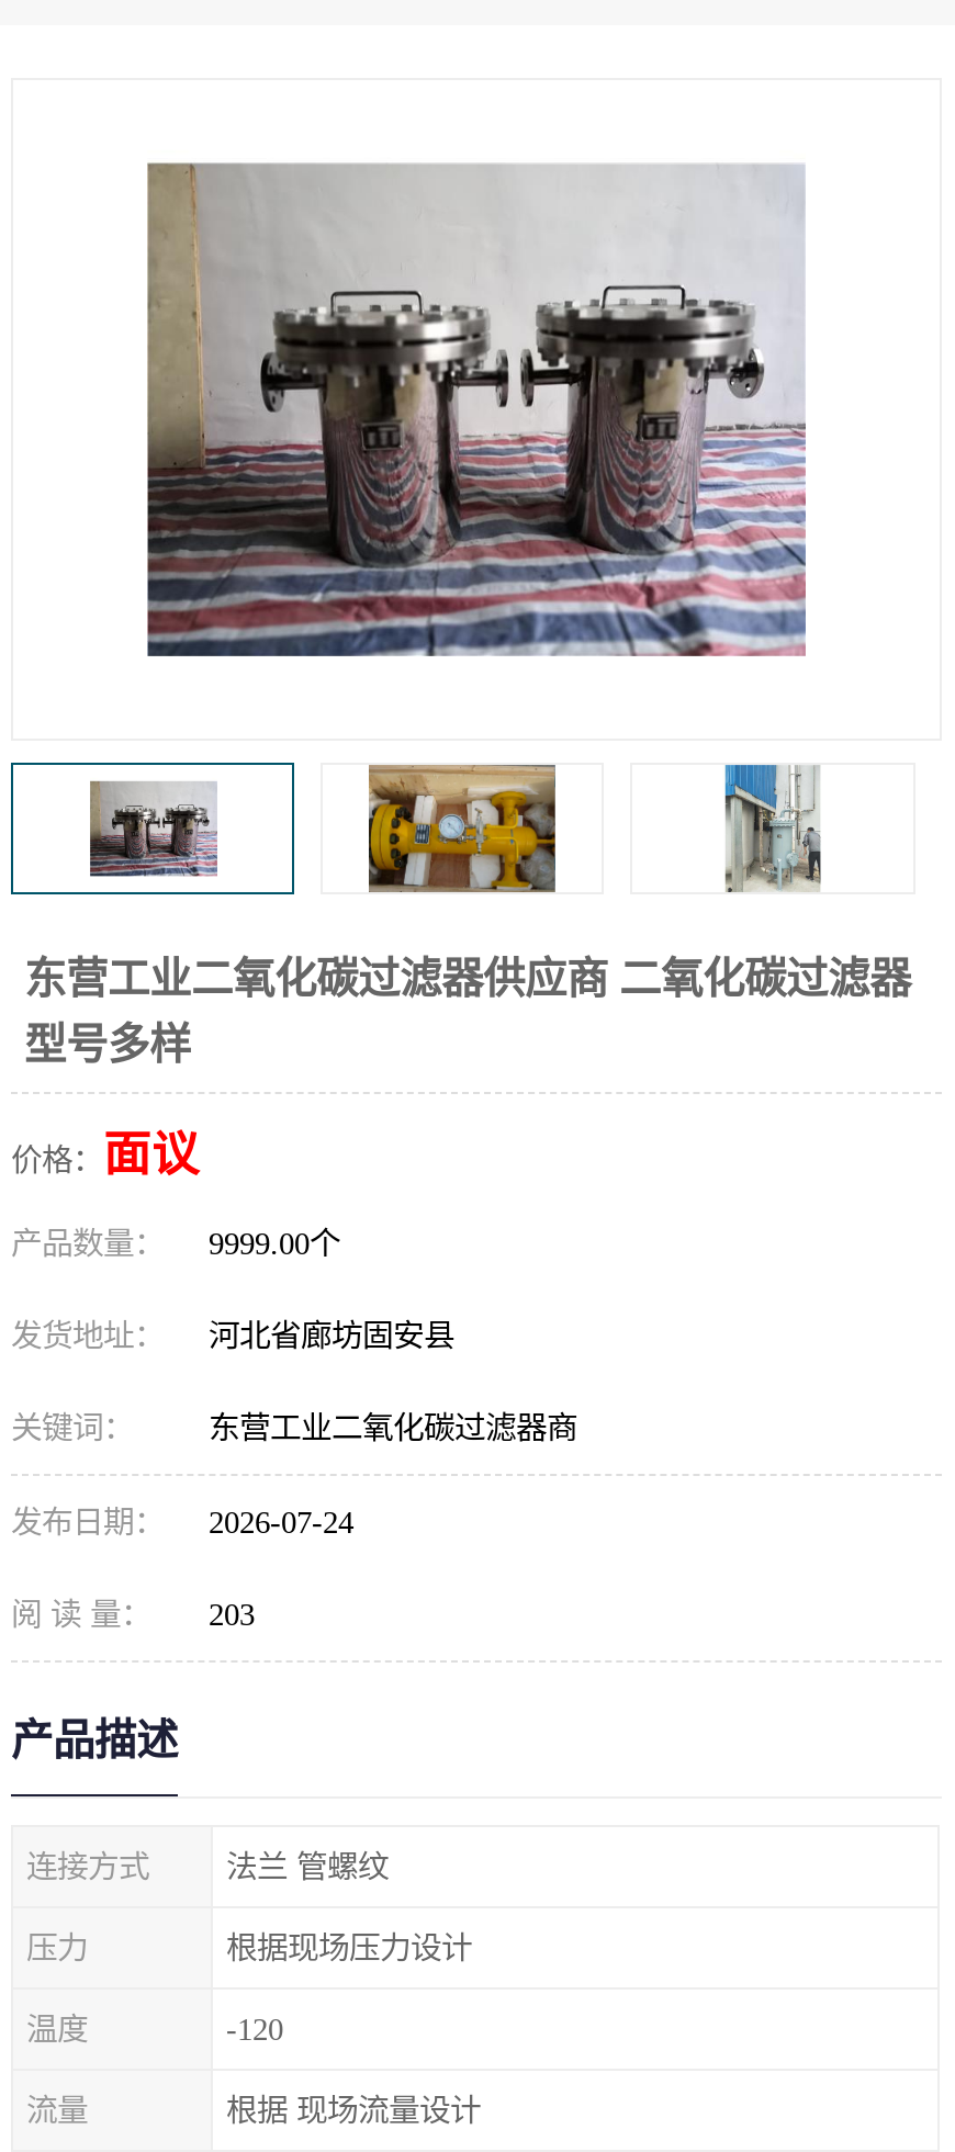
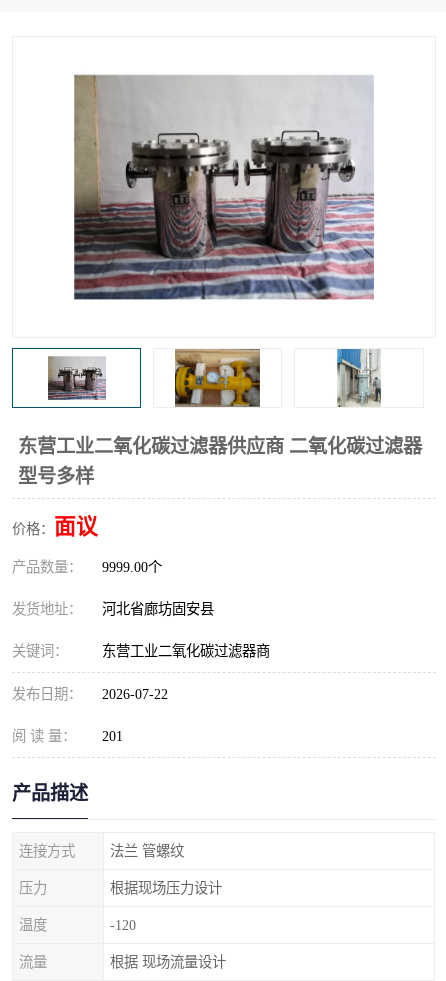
[11,1505,353,1540] 发布日期： 2026-07-24 -> [12,686,168,702] 发布日期： 2026-07-22
[11,1597,255,1632] 阅 读 量： 203 -> [12,728,123,744] 阅 读 量： 201

